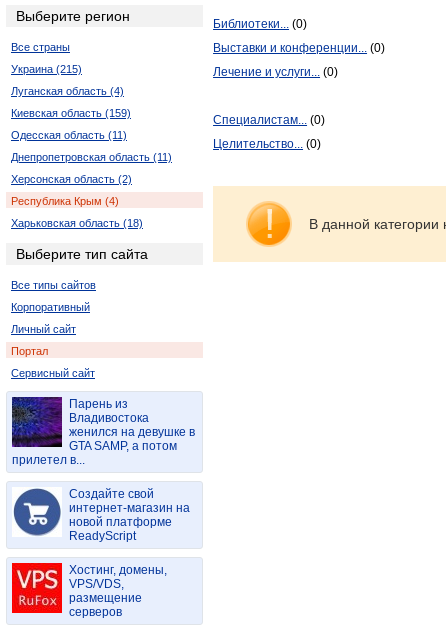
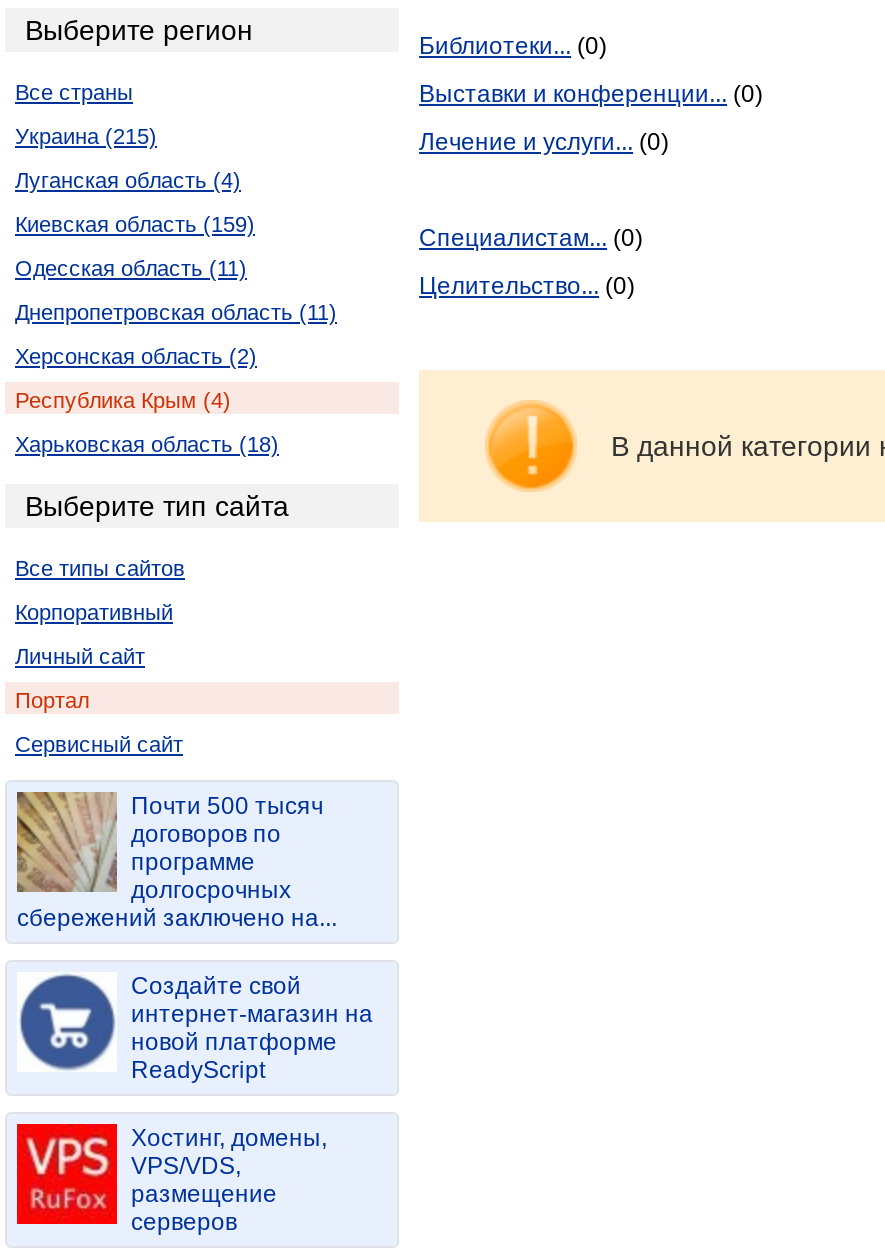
[11,396,195,467] [image] | Парень из | Владивостока | женился на девушке в | GTA SAMP, а потом | прилетел в... -> [15,790,337,932] [image] | Почти 500 тысяч | договоров по | программе | долгосрочных | сбережений заключено на...

